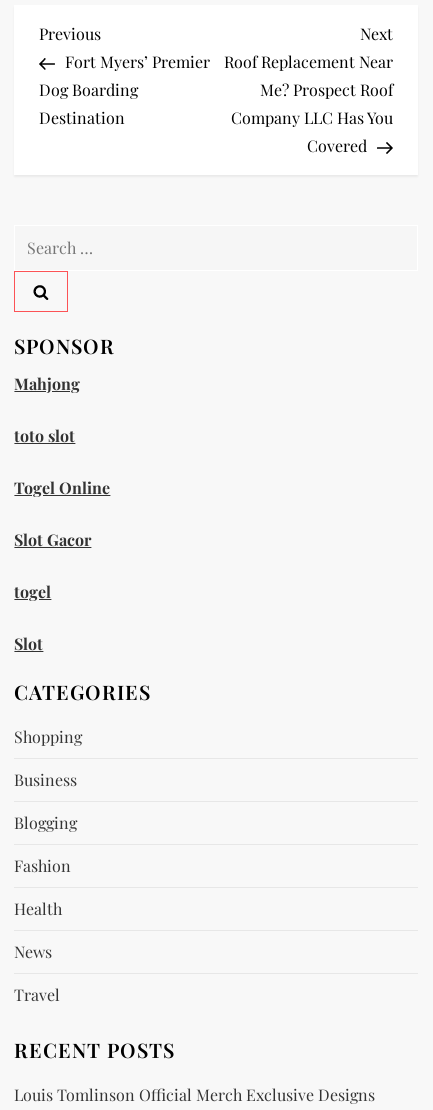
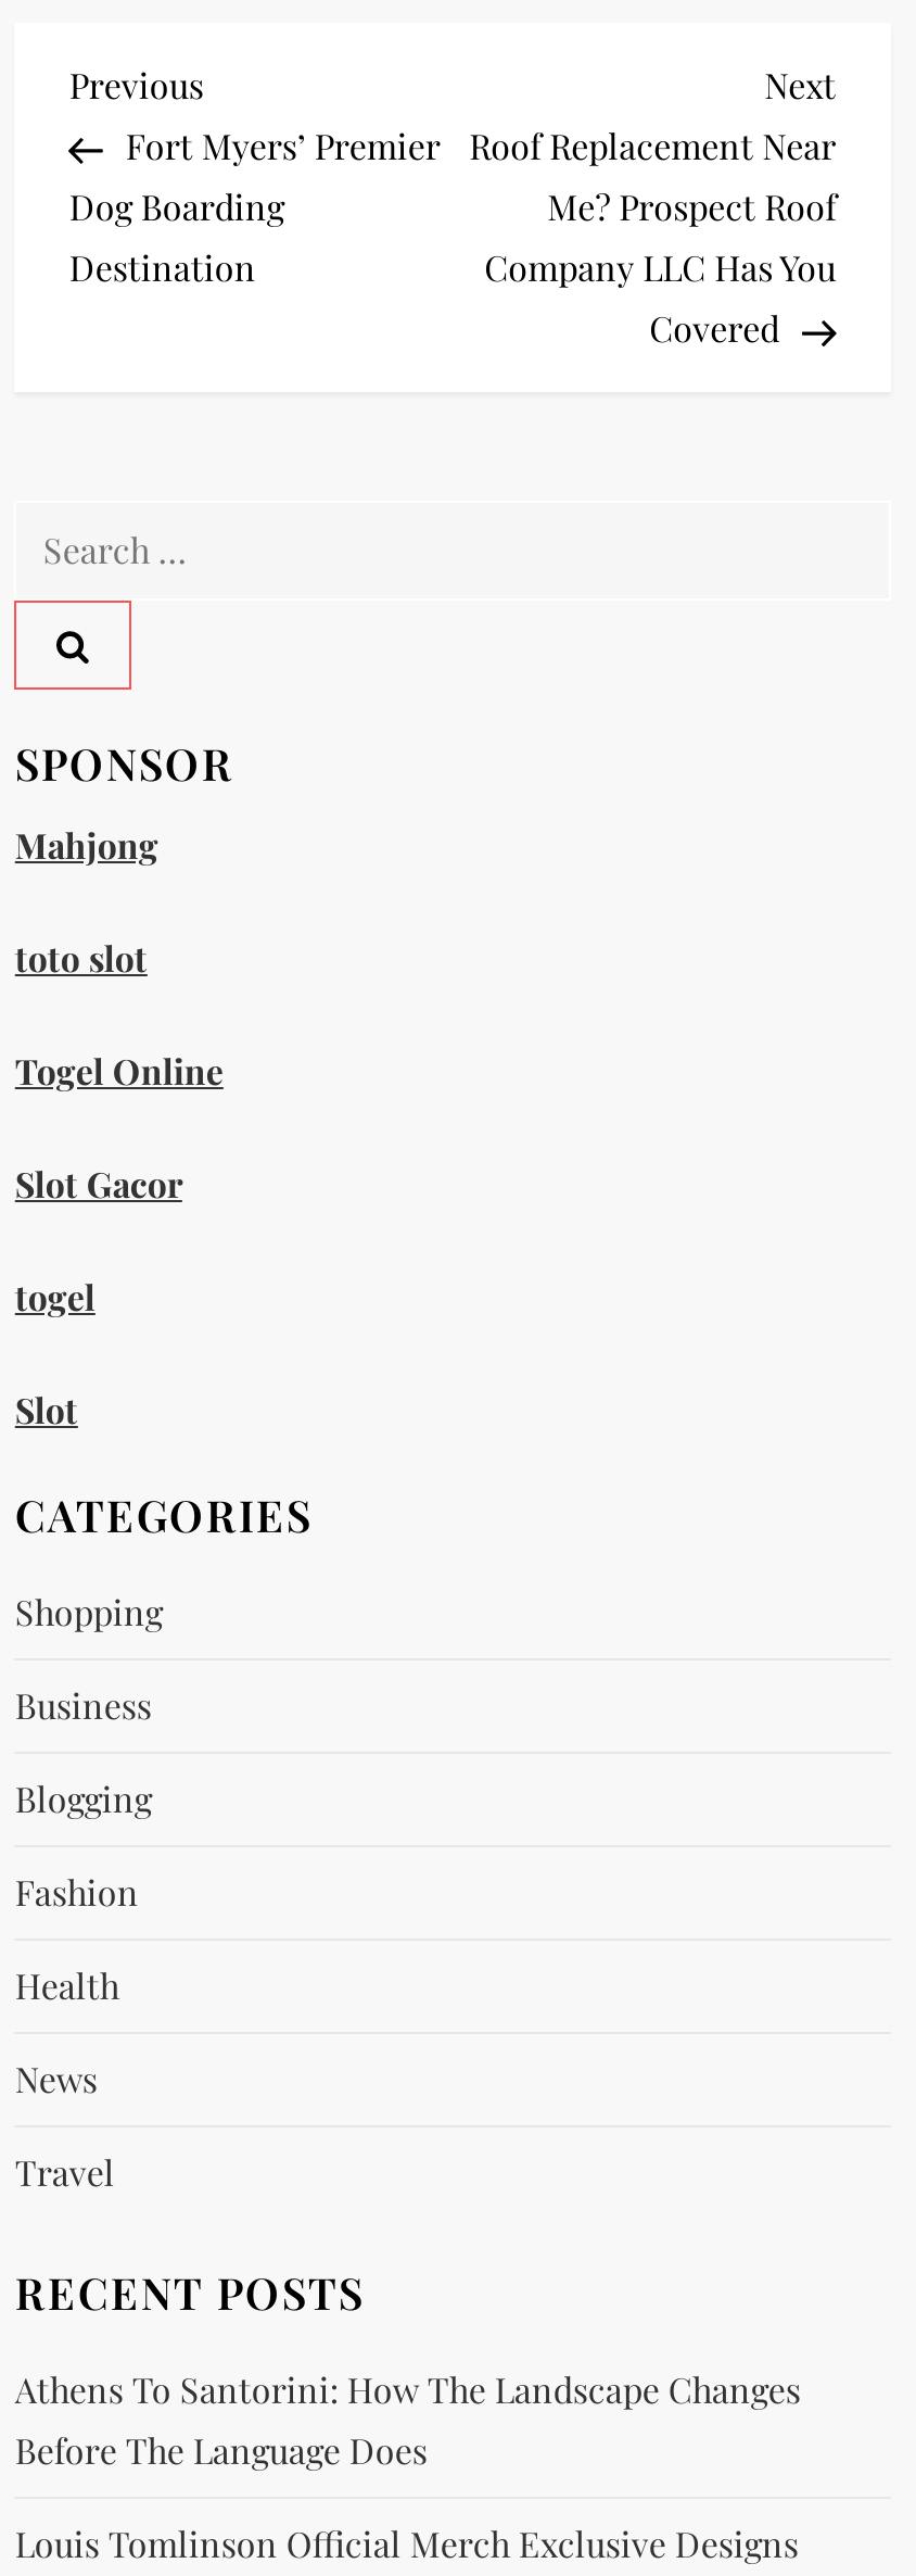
none -> [15,2366,801,2472] Athens To Santorini: How The Landscape Changes | Before The Language Does

